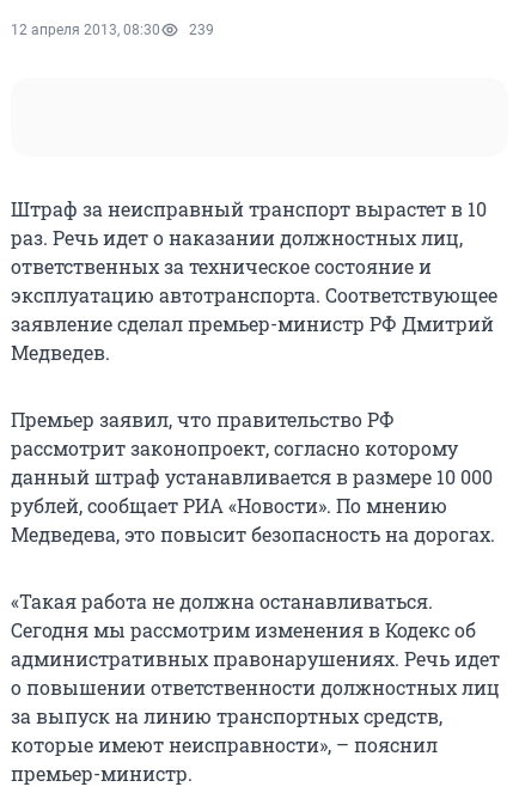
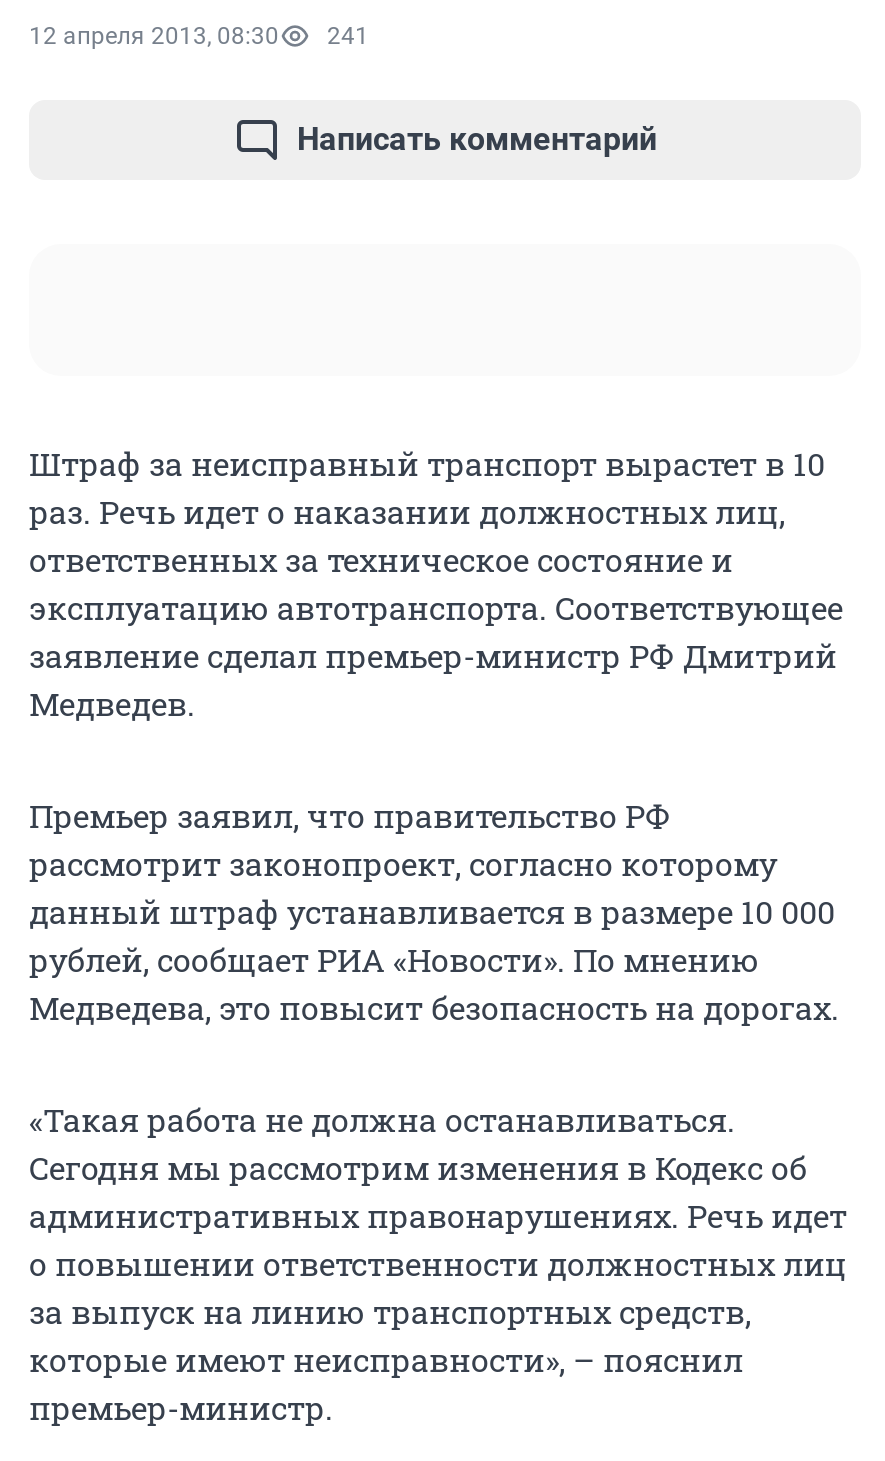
[189,22,214,38] 239 -> [297,22,657,158] 241 | Написать комментарий

